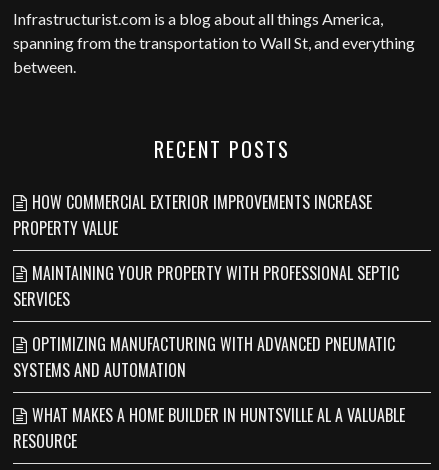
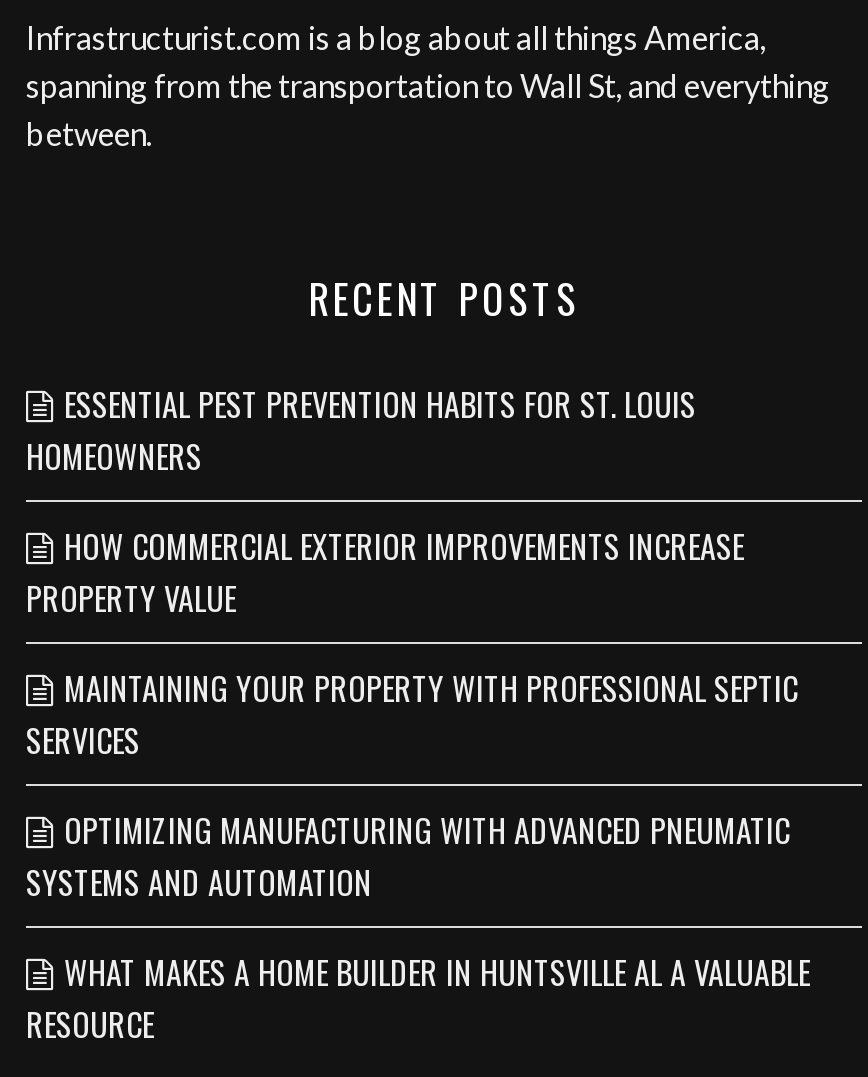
none -> [26,381,696,481] ESSENTIAL PEST PREVENTION HABITS FOR ST. LOUIS | HOMEOWNERS

